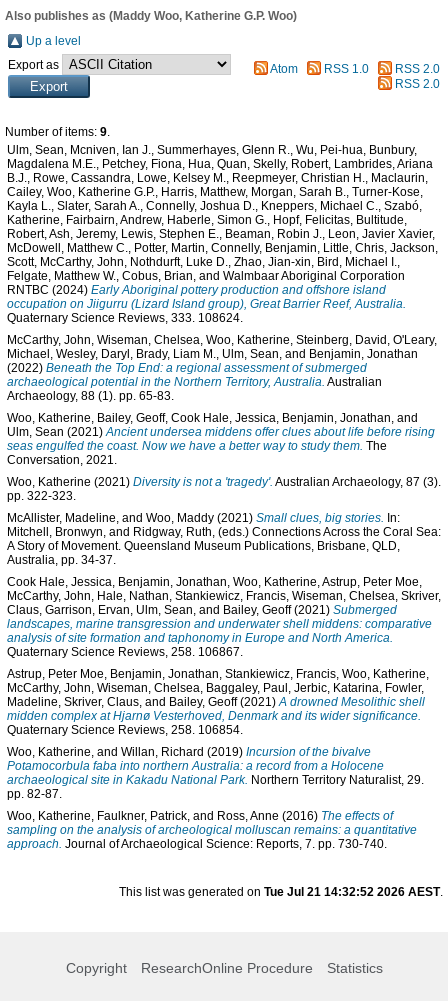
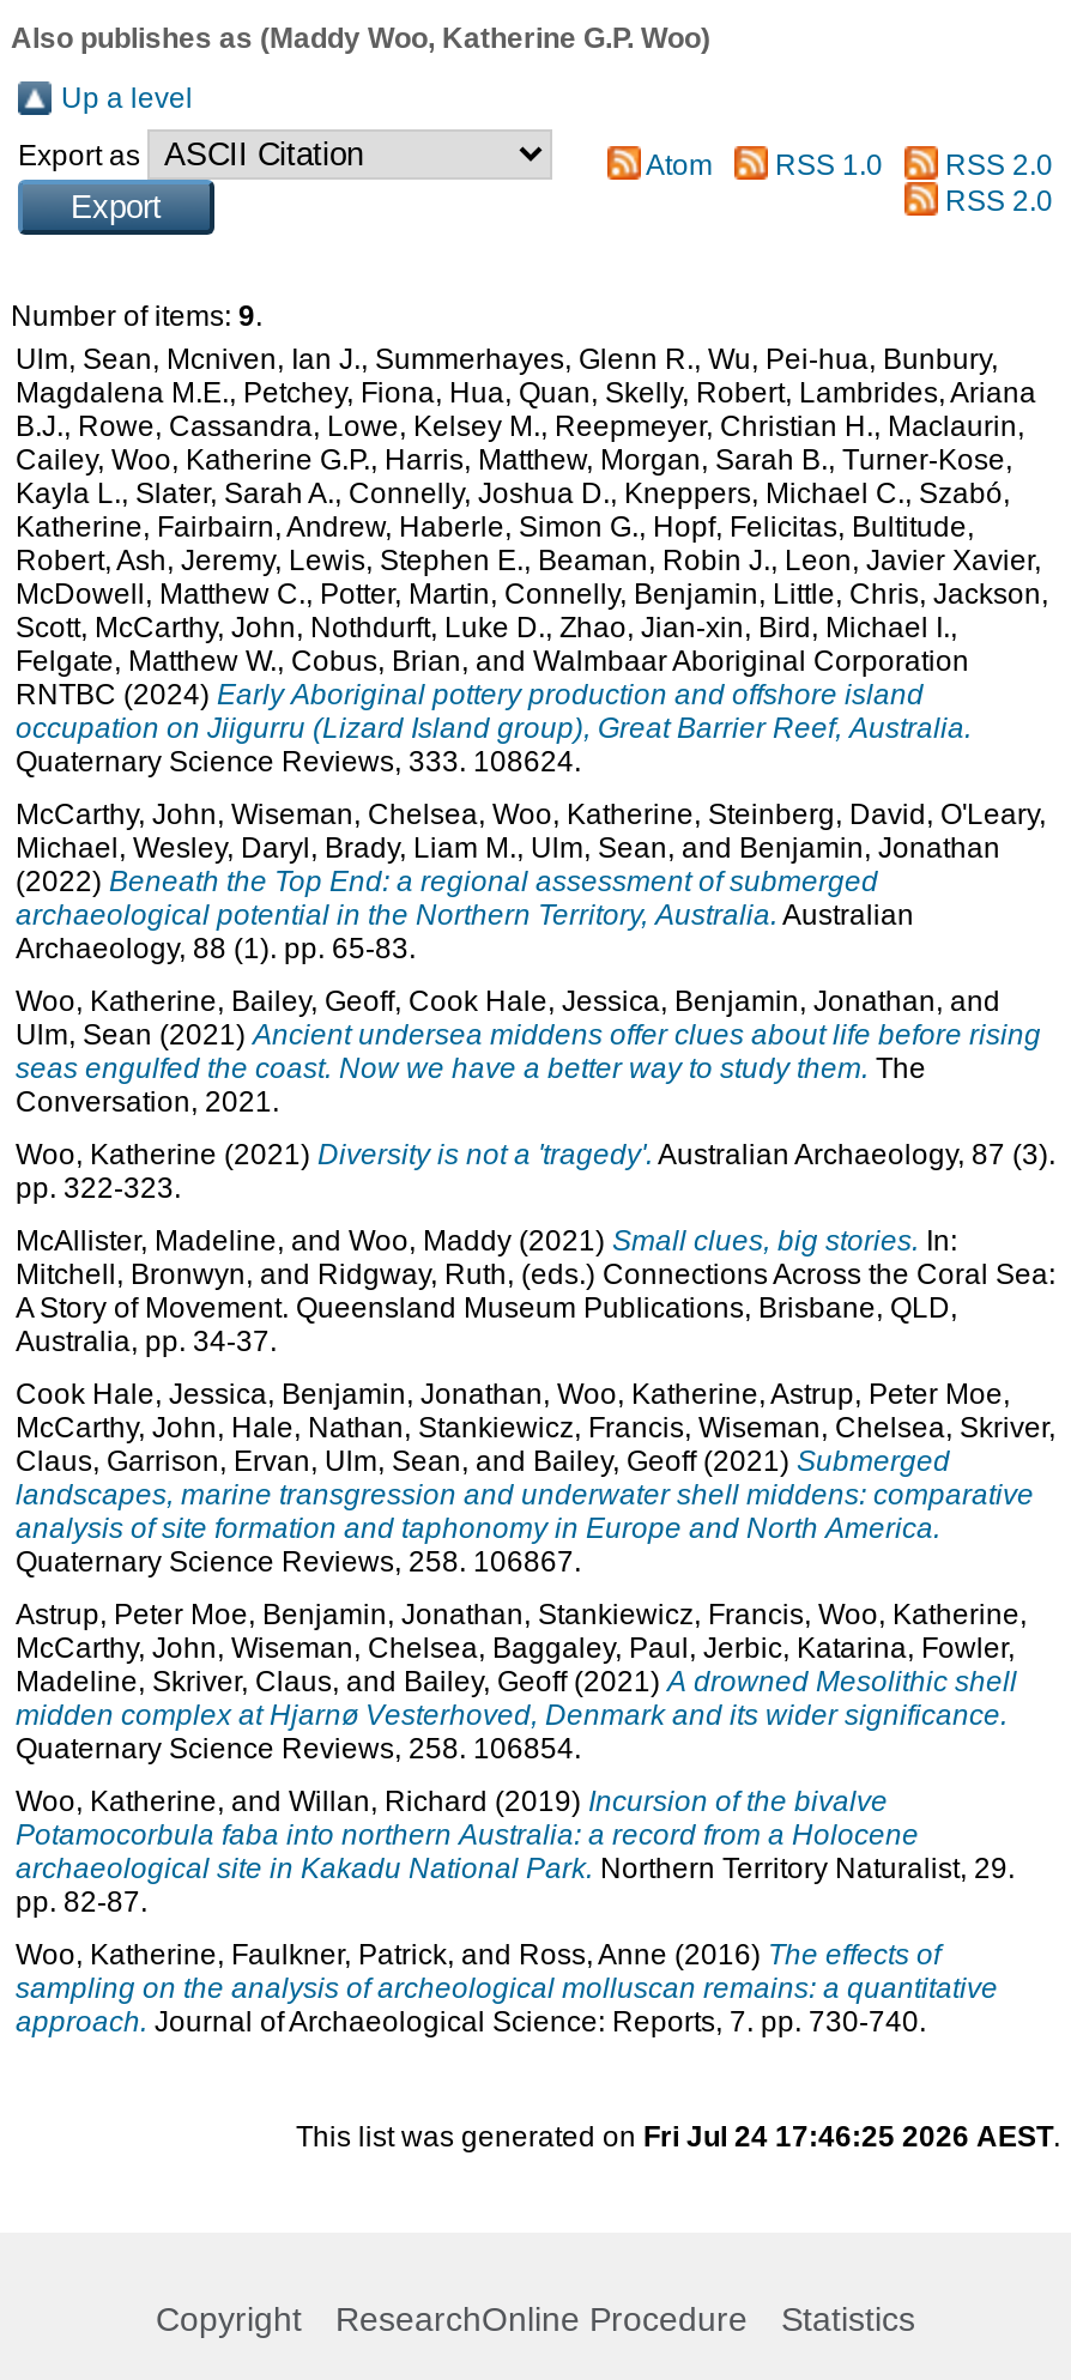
[119,885,443,899] This list was generated on Tue Jul 21 14:32:52 2026 AEST. -> [296,2121,1060,2154] This list was generated on Fri Jul 24 17:46:25 2026 AEST.

